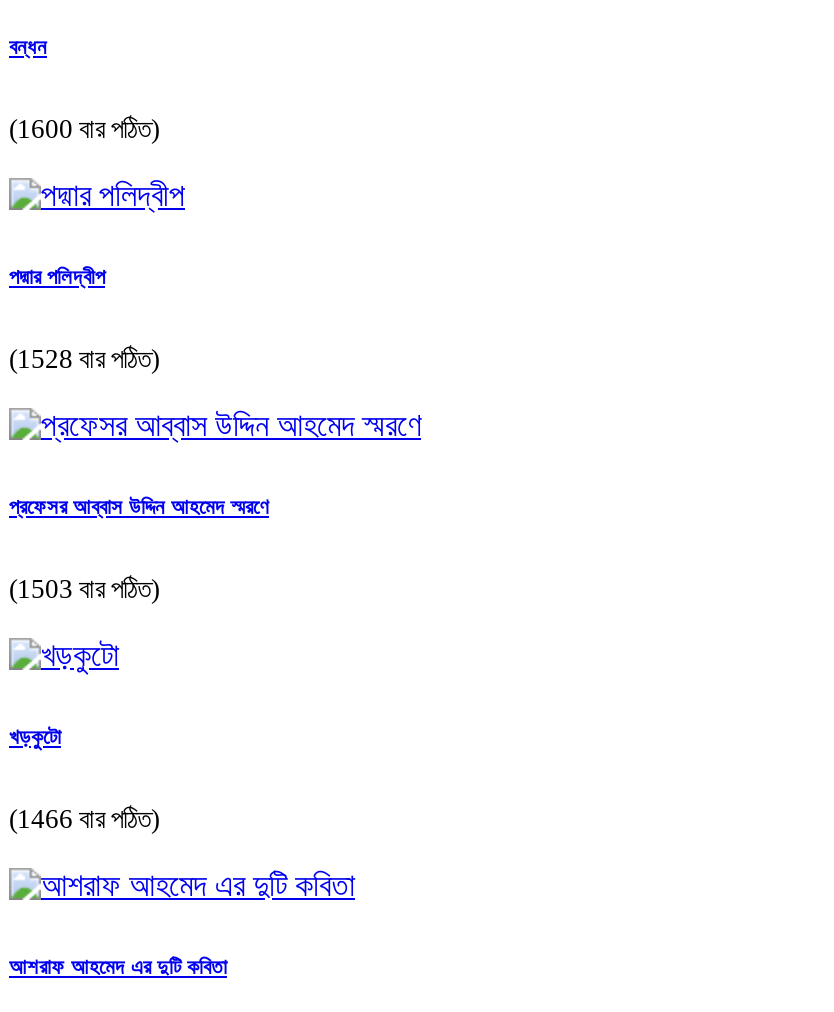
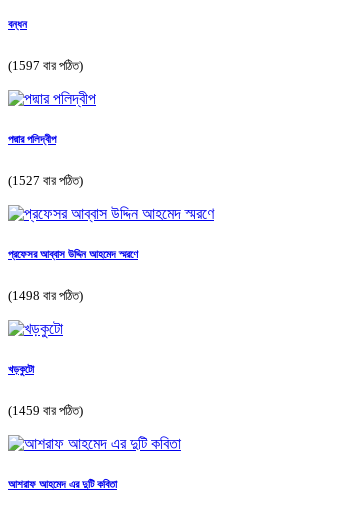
[9,114,159,144] (1600 বার পঠিত) -> [8,58,83,73] (1597 বার পঠিত)
[9,344,159,374] (1528 বার পঠিত) -> [8,173,83,188] (1527 বার পঠিত)
[9,574,159,604] (1503 বার পঠিত) -> [8,288,83,303] (1498 বার পঠিত)
[9,804,159,834] (1466 বার পঠিত) -> [8,403,83,418] (1459 বার পঠিত)

